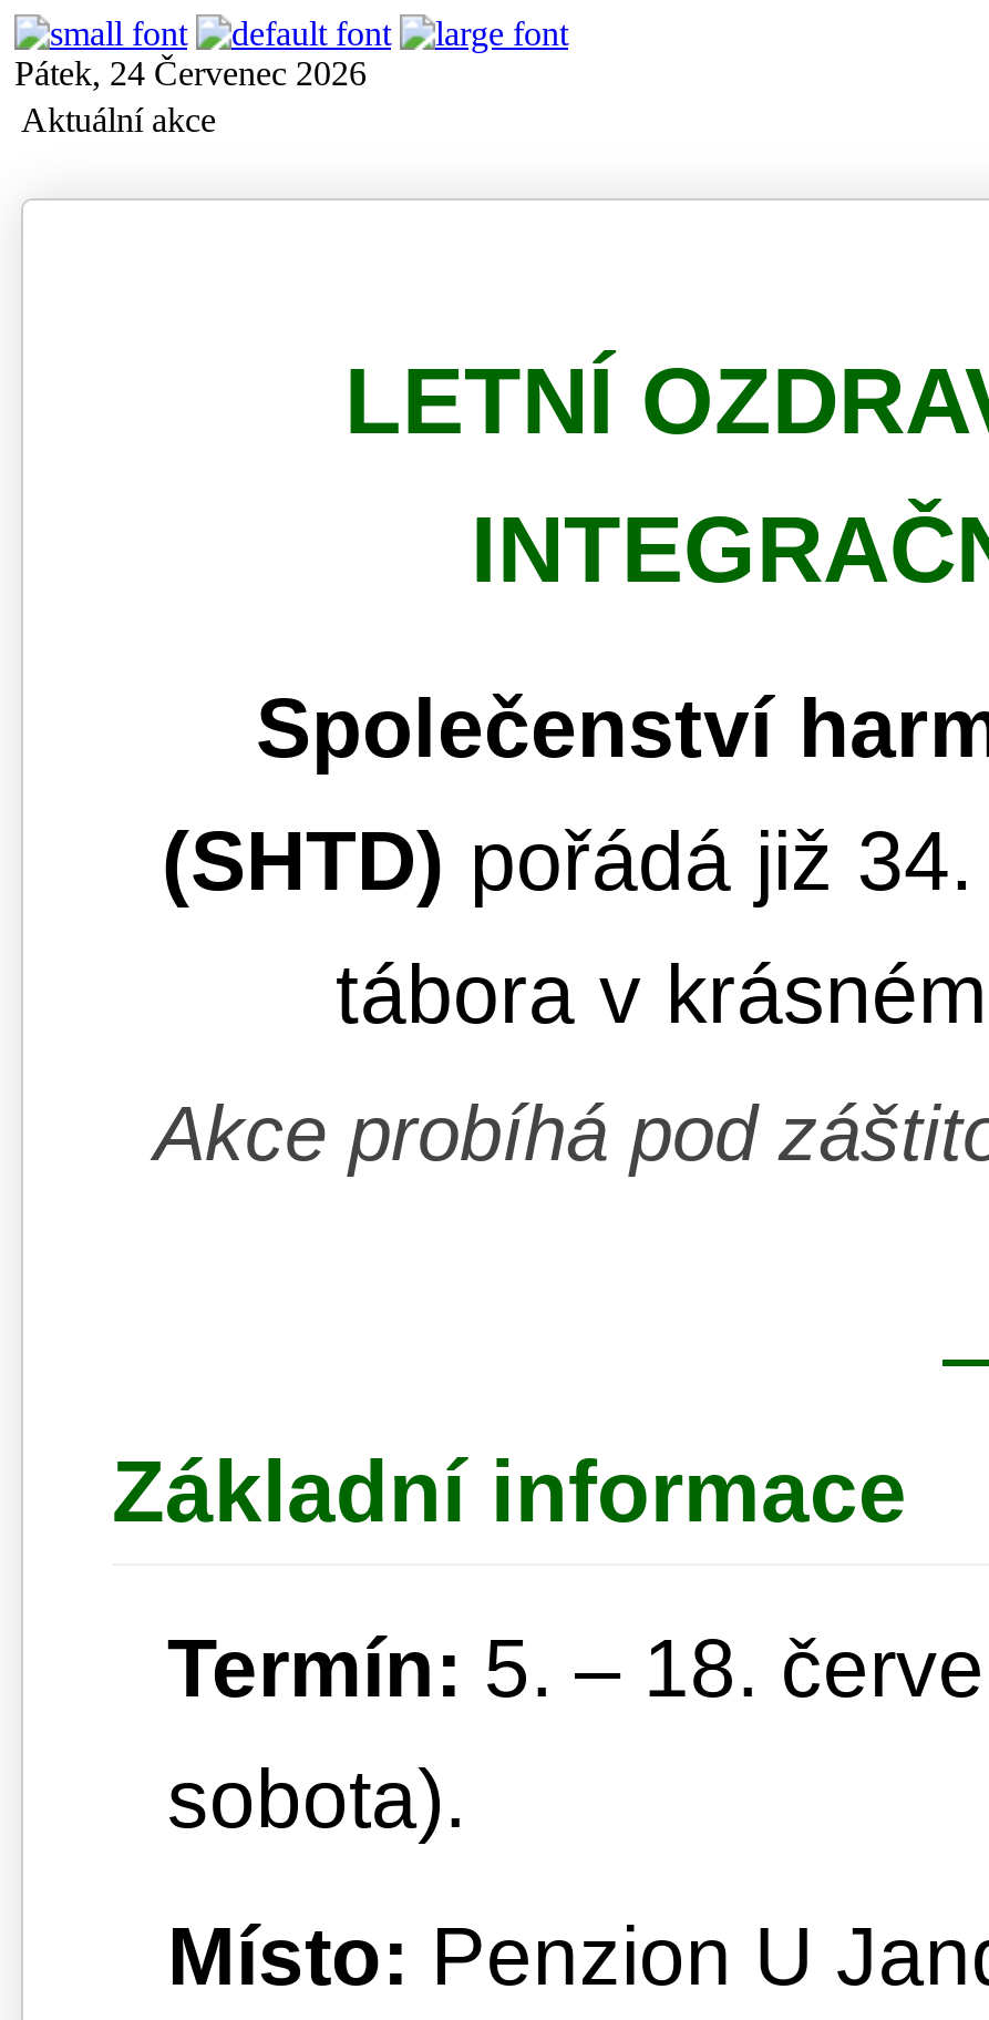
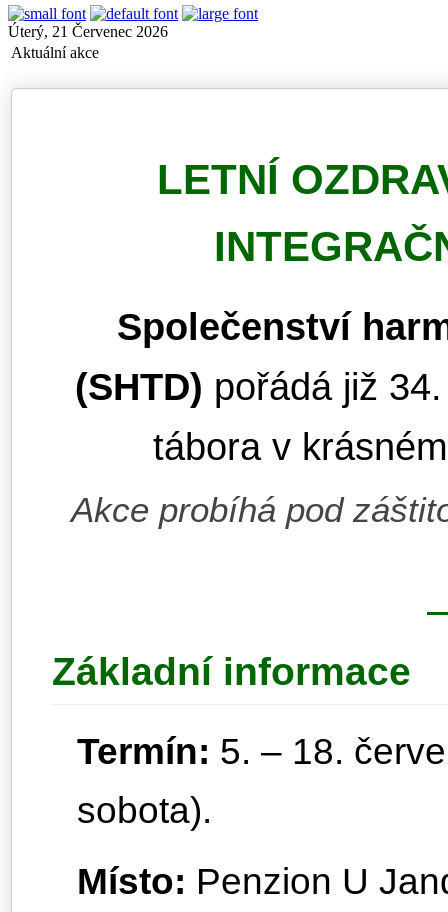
[14,54,367,92] Pátek, 24 Červenec 2026 -> [8,23,168,40] Úterý, 21 Červenec 2026

